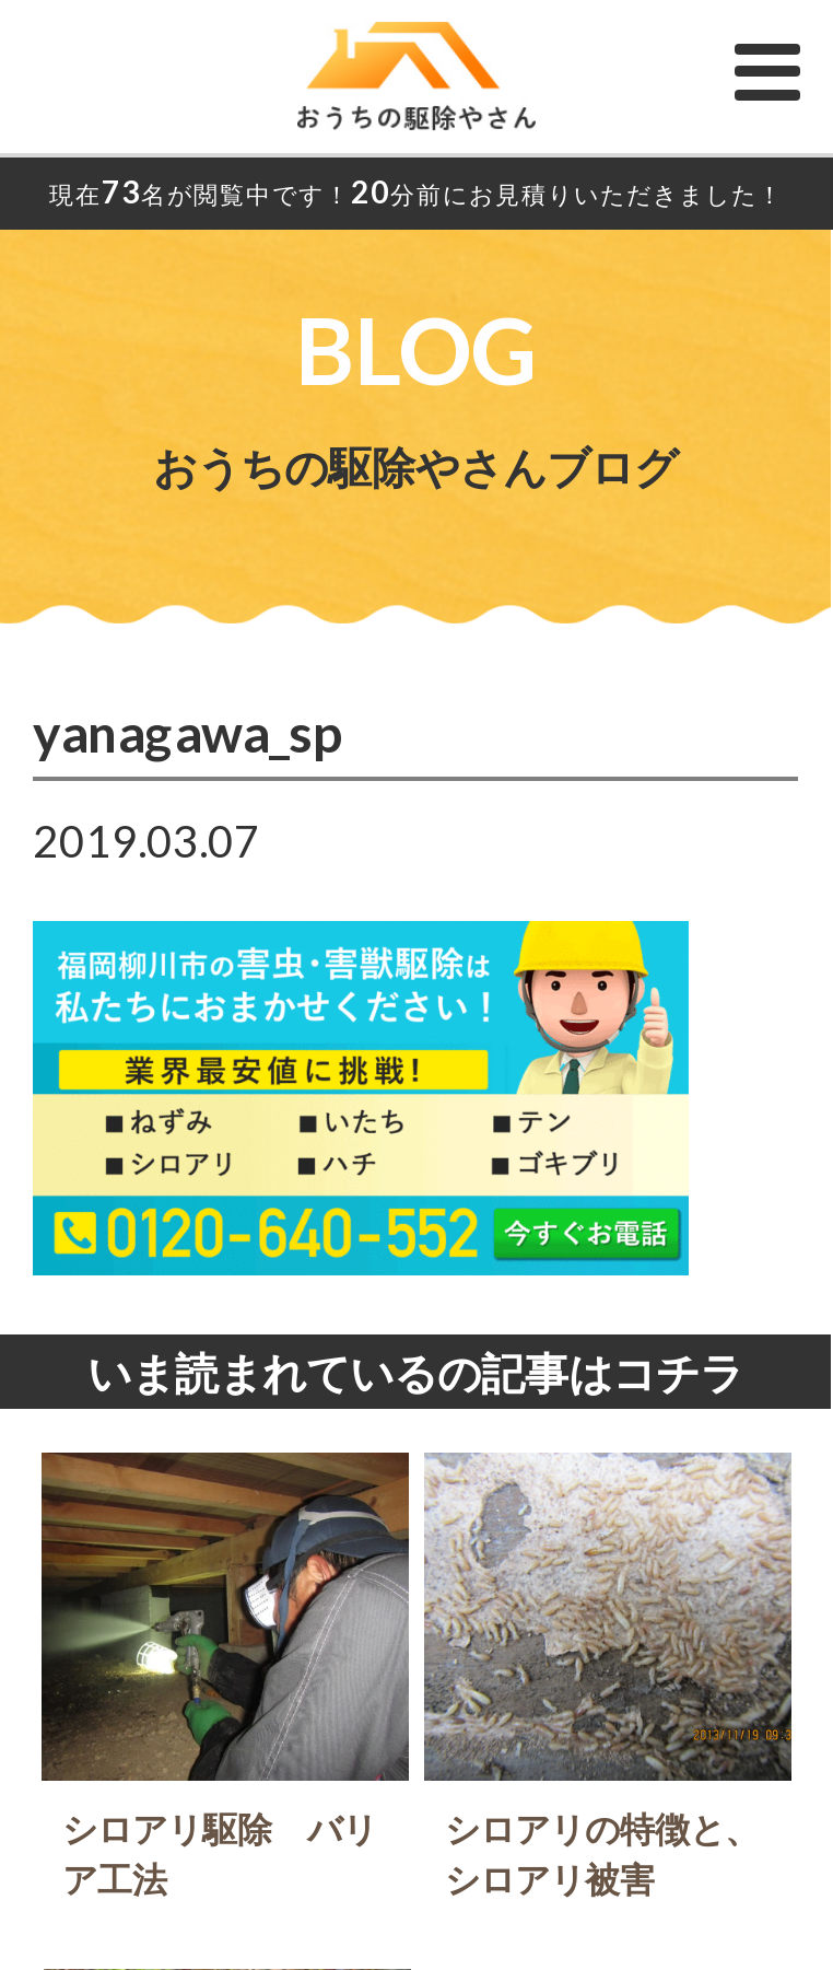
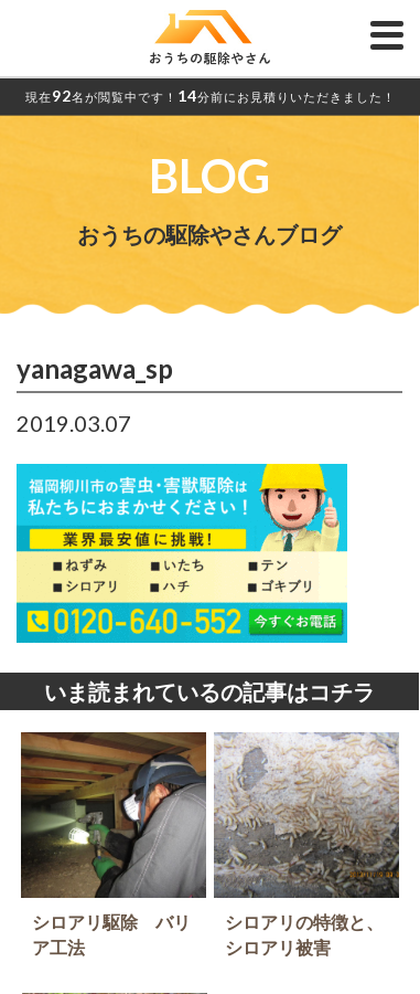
[49,173,784,210] 現在73名が閲覧中です！20分前にお見積りいただきました！ -> [25,86,395,105] 現在92名が閲覧中です！14分前にお見積りいただきました！

